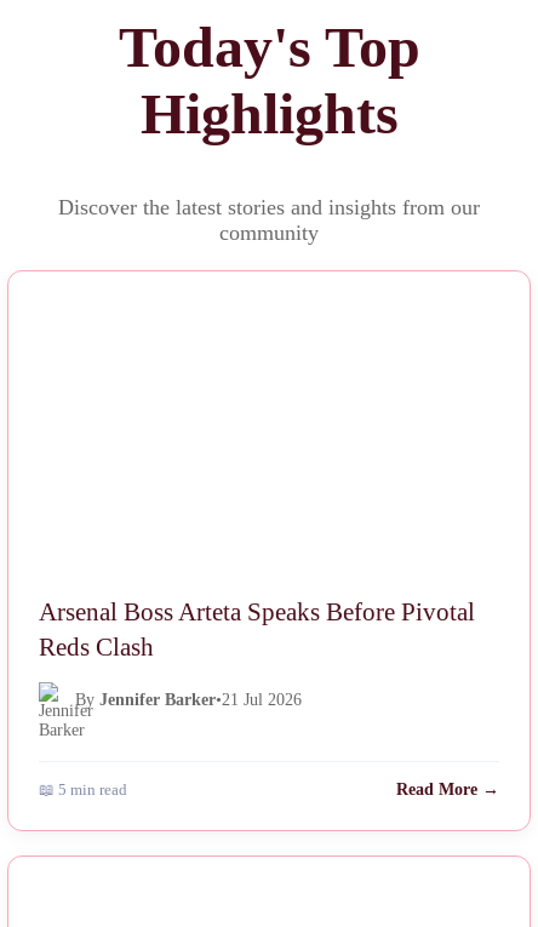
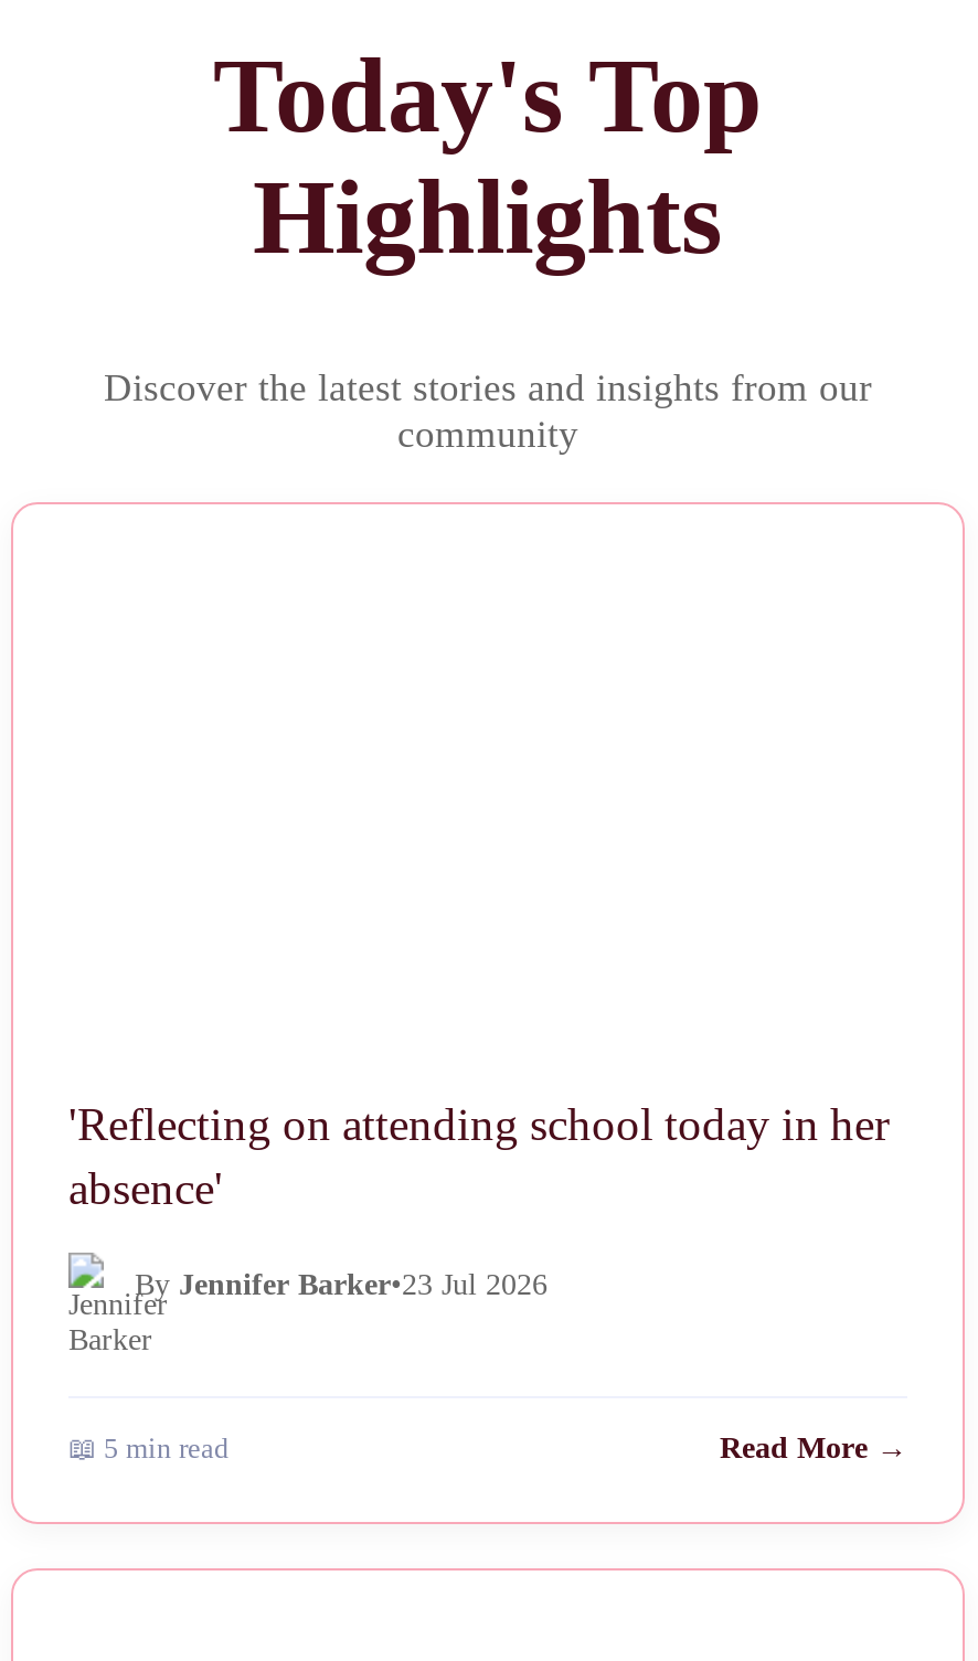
[39,597,475,660] Arsenal Boss Arteta Speaks Before Pivotal | Reds Clash -> [68,1098,890,1212] 'Reflecting on attending school today in her | absence'
[75,690,302,709] By Jennifer Barker•21 Jul 2026 -> [135,1268,548,1301] By Jennifer Barker•23 Jul 2026

